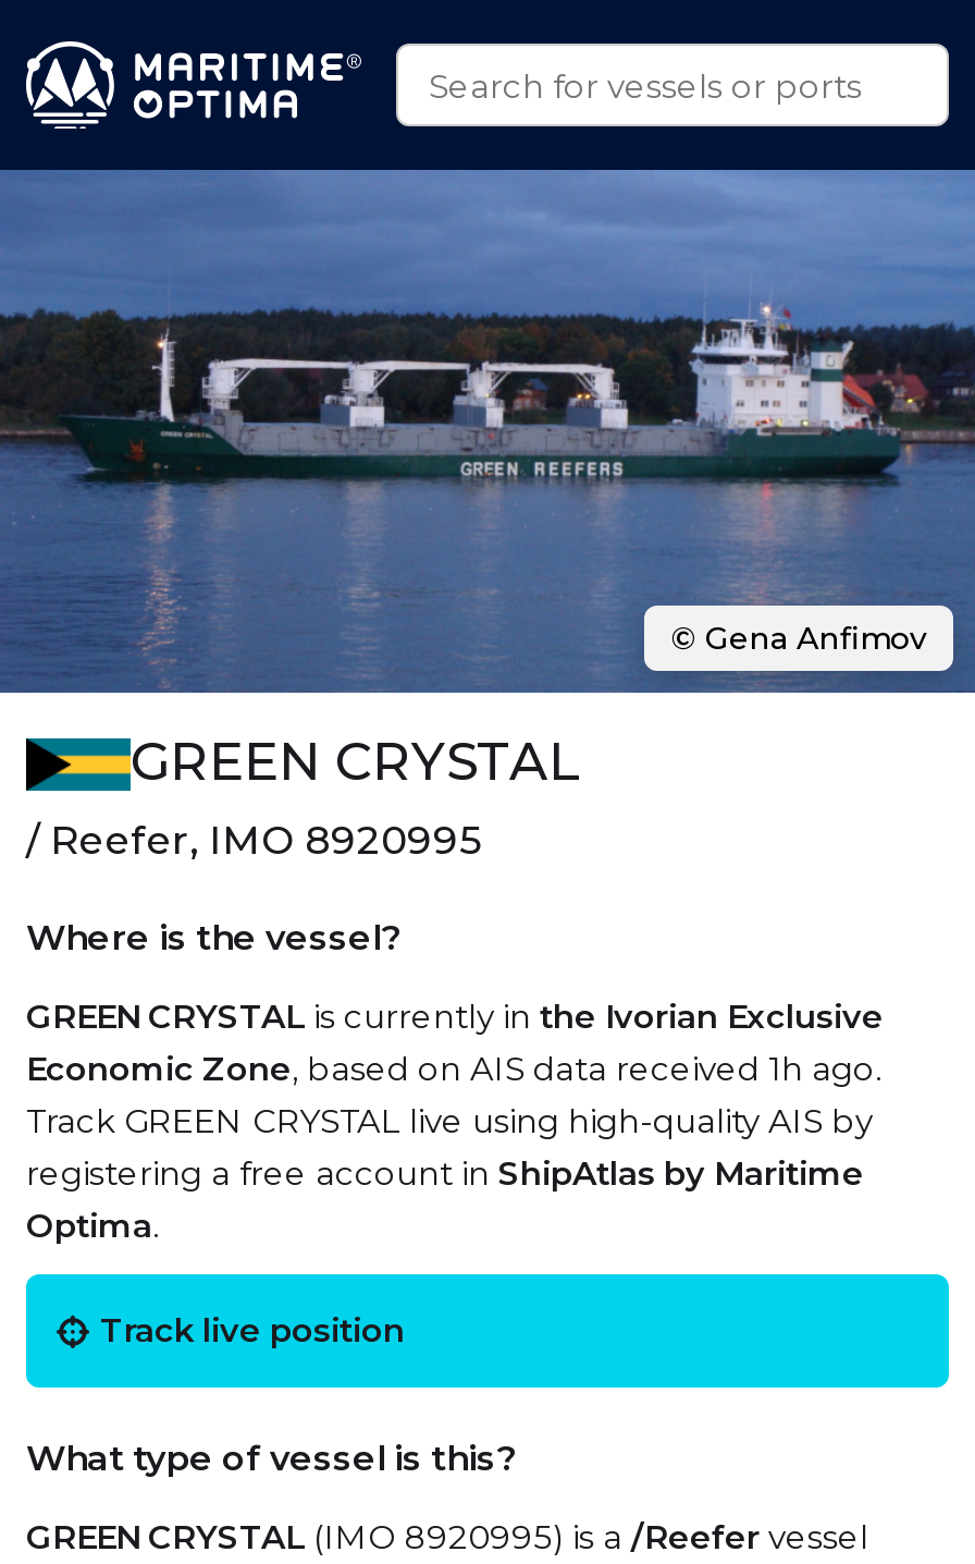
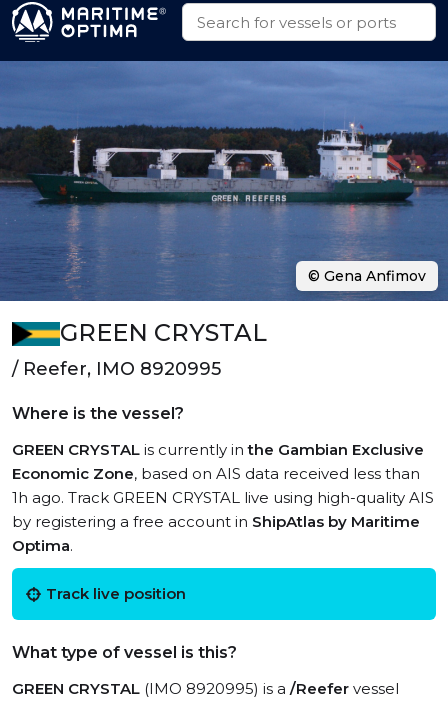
[26,995,884,1194] GREEN CRYSTAL is currently in the Ivorian Exclusive | Economic Zone, based on AIS data received 1h ago. | Track GREEN CRYSTAL live using high-quality AIS by | registering a free account in ShipAtlas by Maritime -> [12,440,434,531] GREEN CRYSTAL is currently in the Gambian Exclusive | Economic Zone, based on AIS data received less than | 1h ago. Track GREEN CRYSTAL live using high-quality AIS | by registering a free account in ShipAtlas by Maritime

